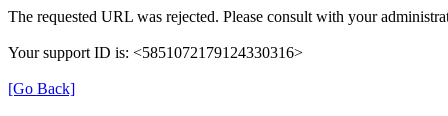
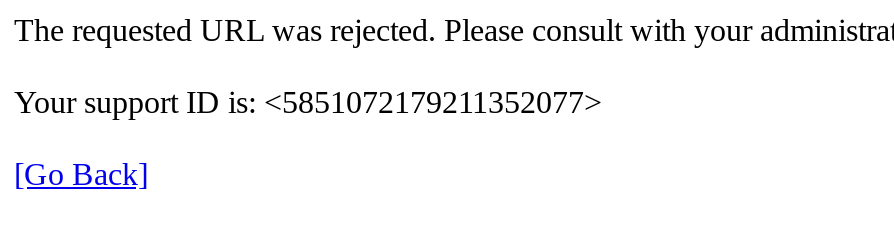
[8,44,303,61] Your support ID is: <5851072179124330316> -> [14,85,602,119] Your support ID is: <5851072179211352077>

